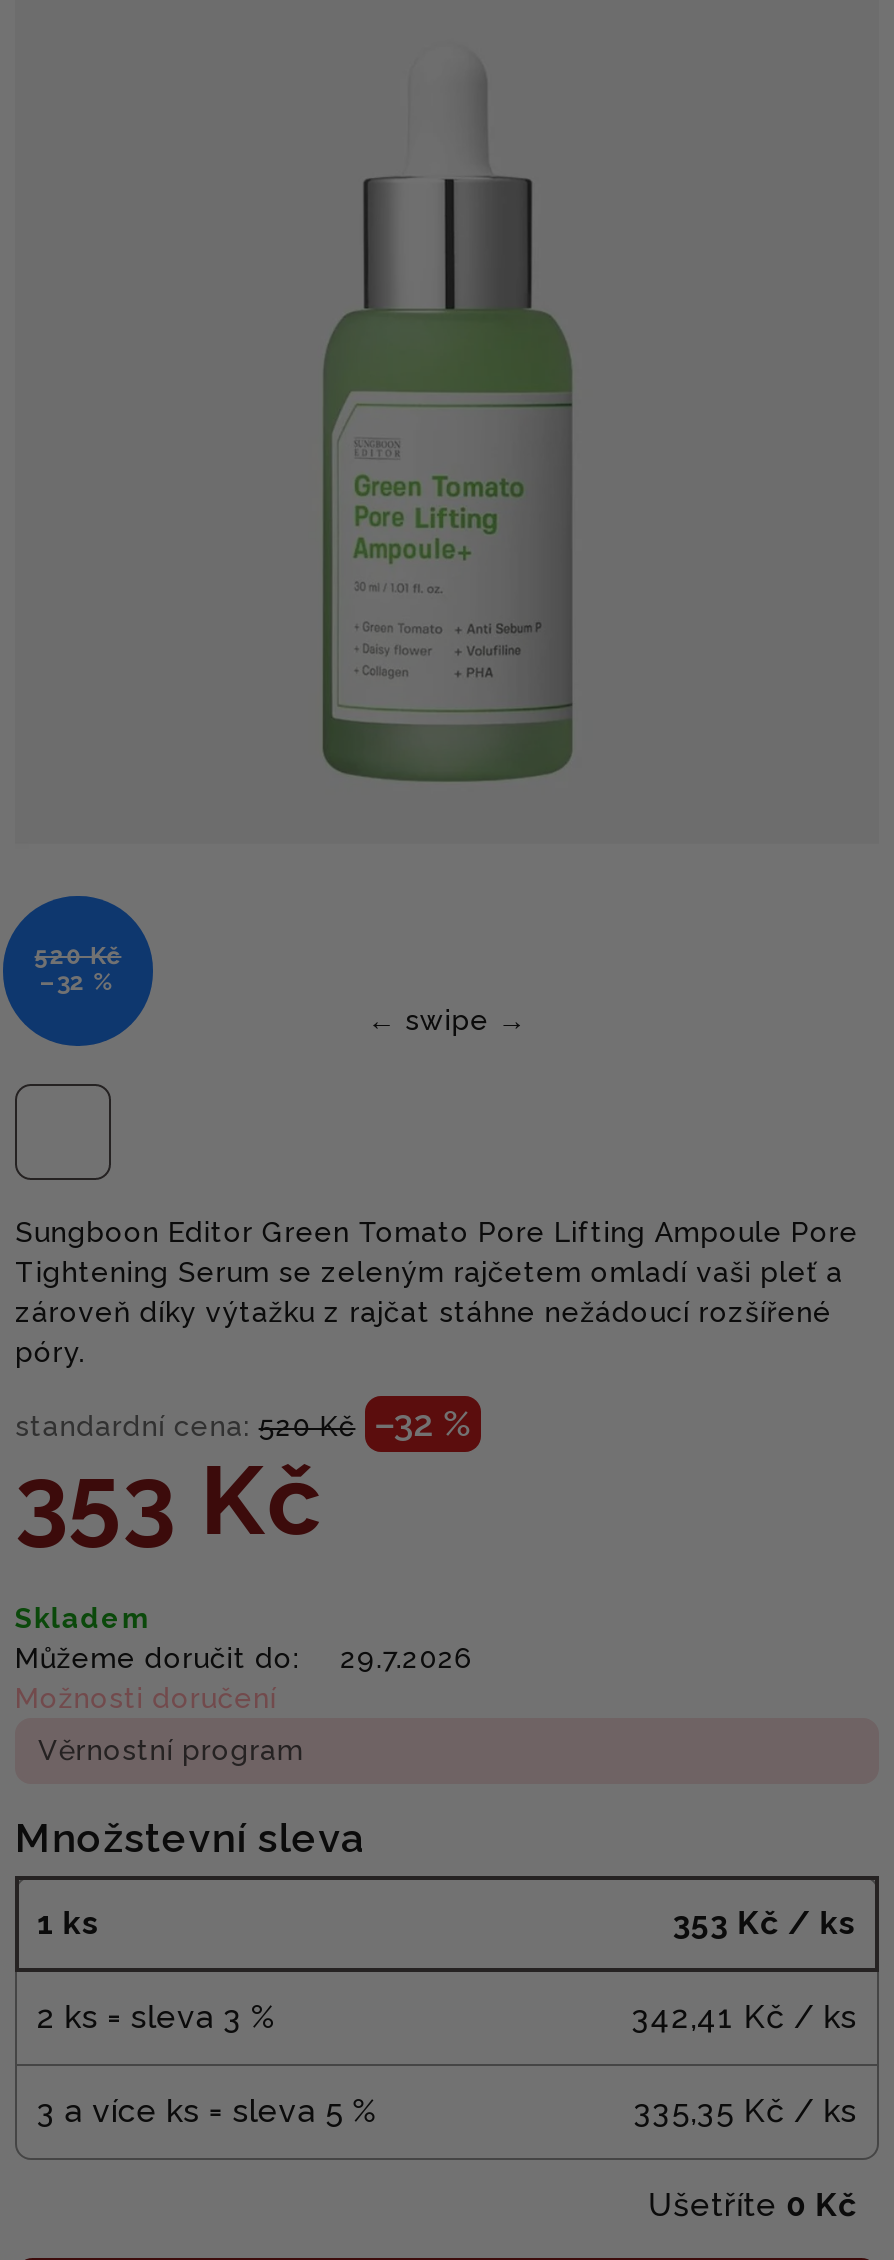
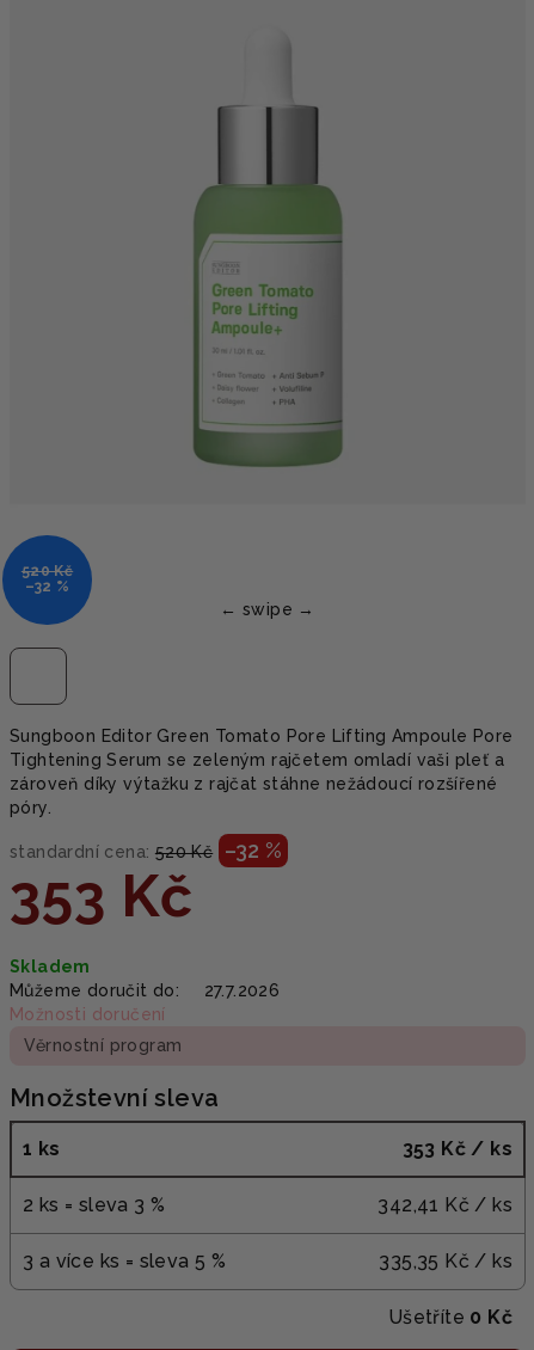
[15,1642,473,1674] Můžeme doručit do: 29.7.2026 -> [10,981,280,1000] Můžeme doručit do: 27.7.2026

